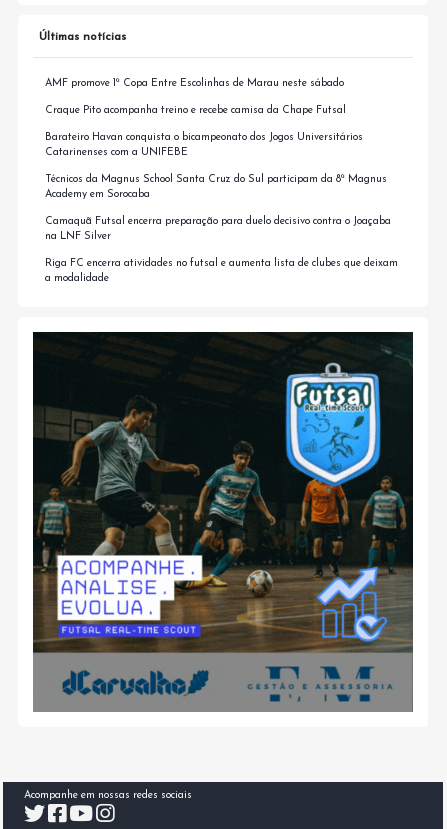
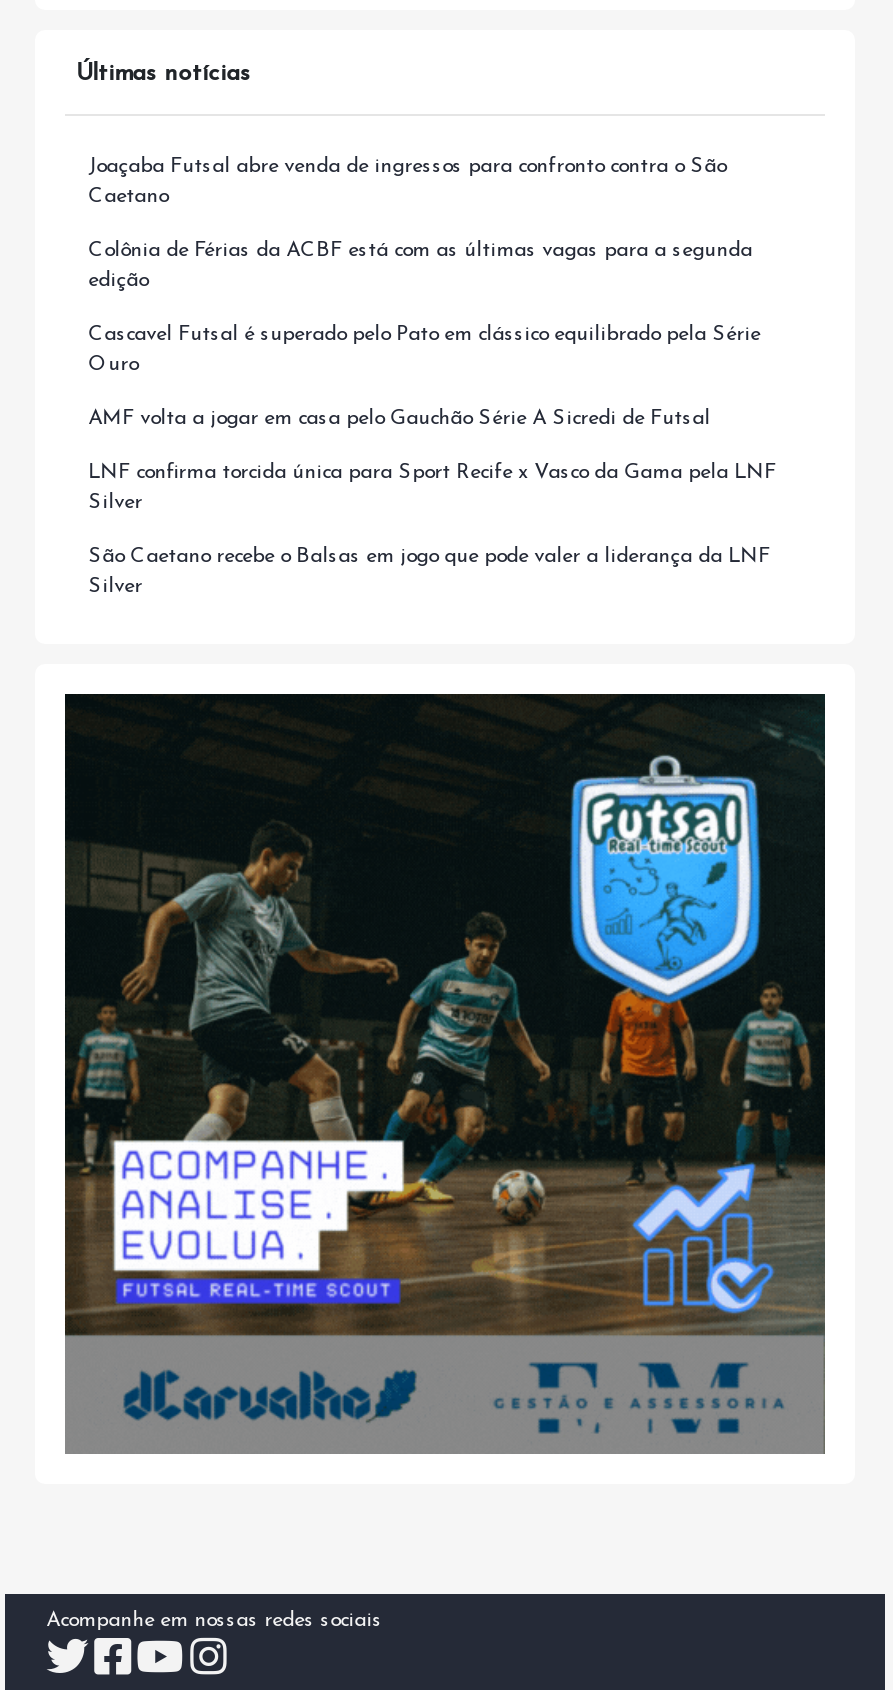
[45,78,344,89] AMF promove 1ª Copa Entre Escolinhas de Marau neste sábado -> [88,156,726,208] Joaçaba Futsal abre venda de ingressos para confronto contra o São | Caetano
[45,105,346,116] Craque Pito acompanha treino e recebe camisa da Chape Futsal -> [88,240,752,292] Colônia de Férias da ACBF está com as últimas vagas para a segunda | edição
[45,132,363,158] Barateiro Havan conquista o bicampeonato dos Jogos Universitários | Catarinenses com a UNIFEBE -> [88,324,760,376] Cascavel Futsal é superado pelo Pato em clássico equilibrado pela Série | Ouro
[45,174,387,200] Técnicos da Magnus School Santa Cruz do Sul participam da 8ª Magnus | Academy em Sorocaba -> [88,408,710,430] AMF volta a jogar em casa pelo Gauchão Série A Sicredi de Futsal
[45,216,391,242] Camaquã Futsal encerra preparação para duelo decisivo contra o Joaçaba | na LNF Silver -> [88,462,776,514] LNF confirma torcida única para Sport Recife x Vasco da Gama pela LNF | Silver
[45,258,398,284] Riga FC encerra atividades no futsal e aumenta lista de clubes que deixam | a modalidade -> [88,546,770,598] São Caetano recebe o Balsas em jogo que pode valer a liderança da LNF | Silver

